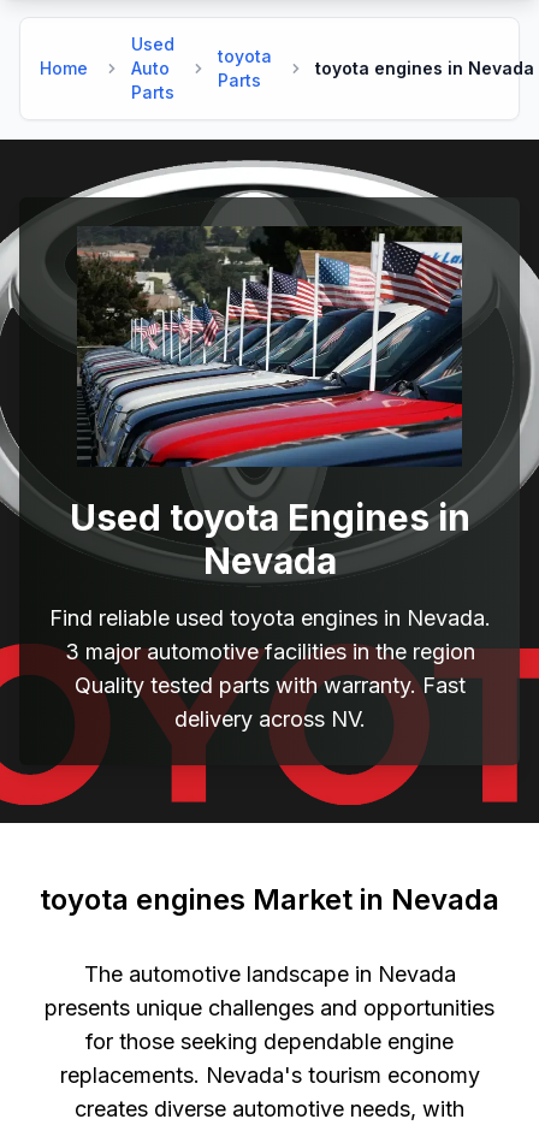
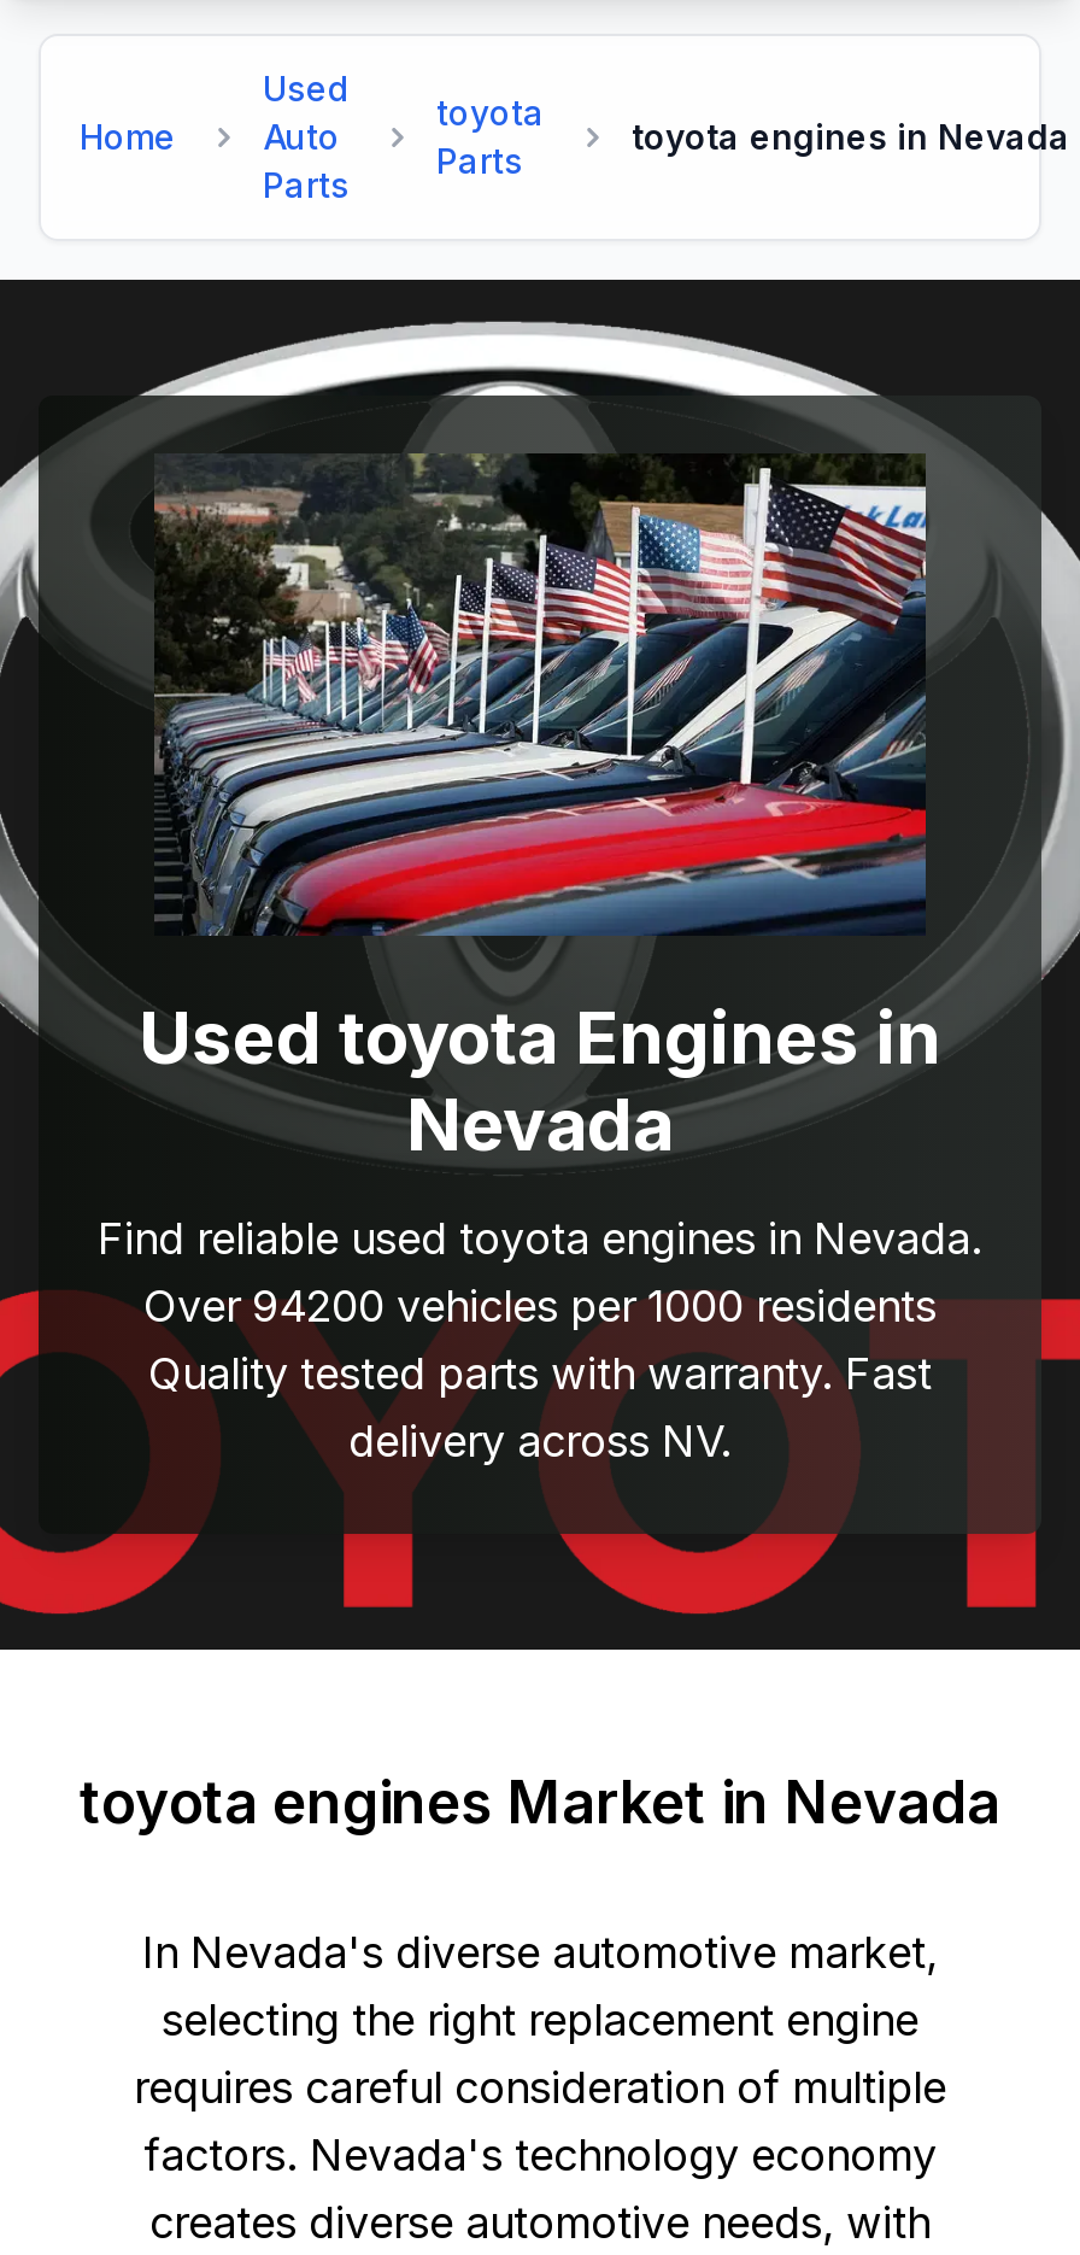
[64,638,475,664] 3 major automotive facilities in the region -> [143,1280,937,1331] Over 94200 vehicles per 1000 residents
[45,961,494,1087] The automotive landscape in Nevada | presents unique challenges and opportunities | for those seeking dependable engine | replacements. Nevada's tourism economy -> [134,1926,946,2180] In Nevada's diverse automotive market, | selecting the right replacement engine | requires careful consideration of multiple | factors. Nevada's technology economy

